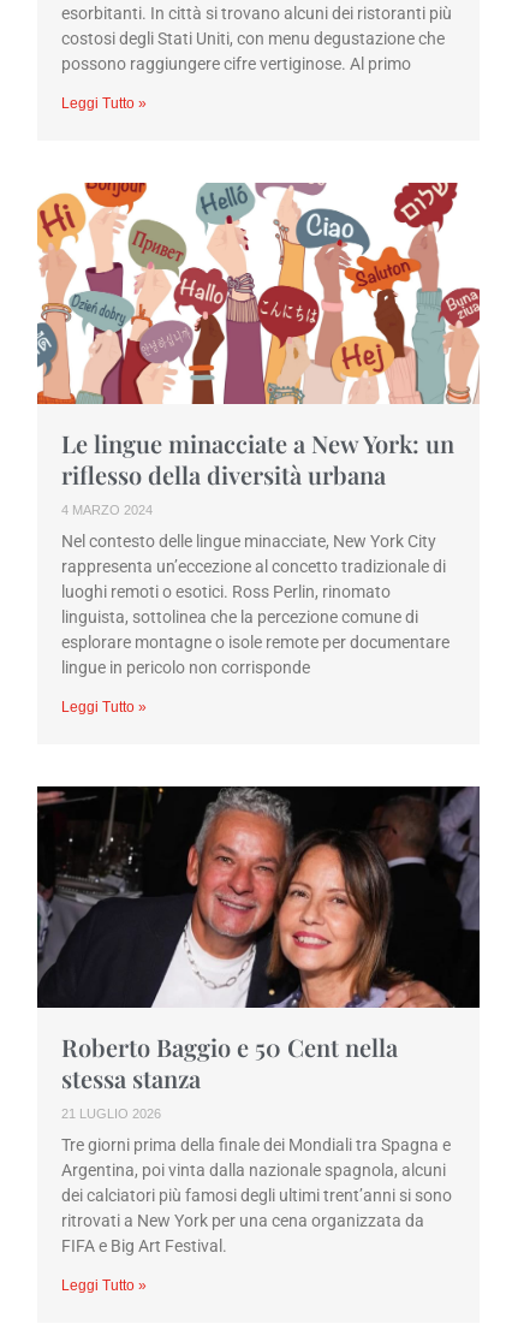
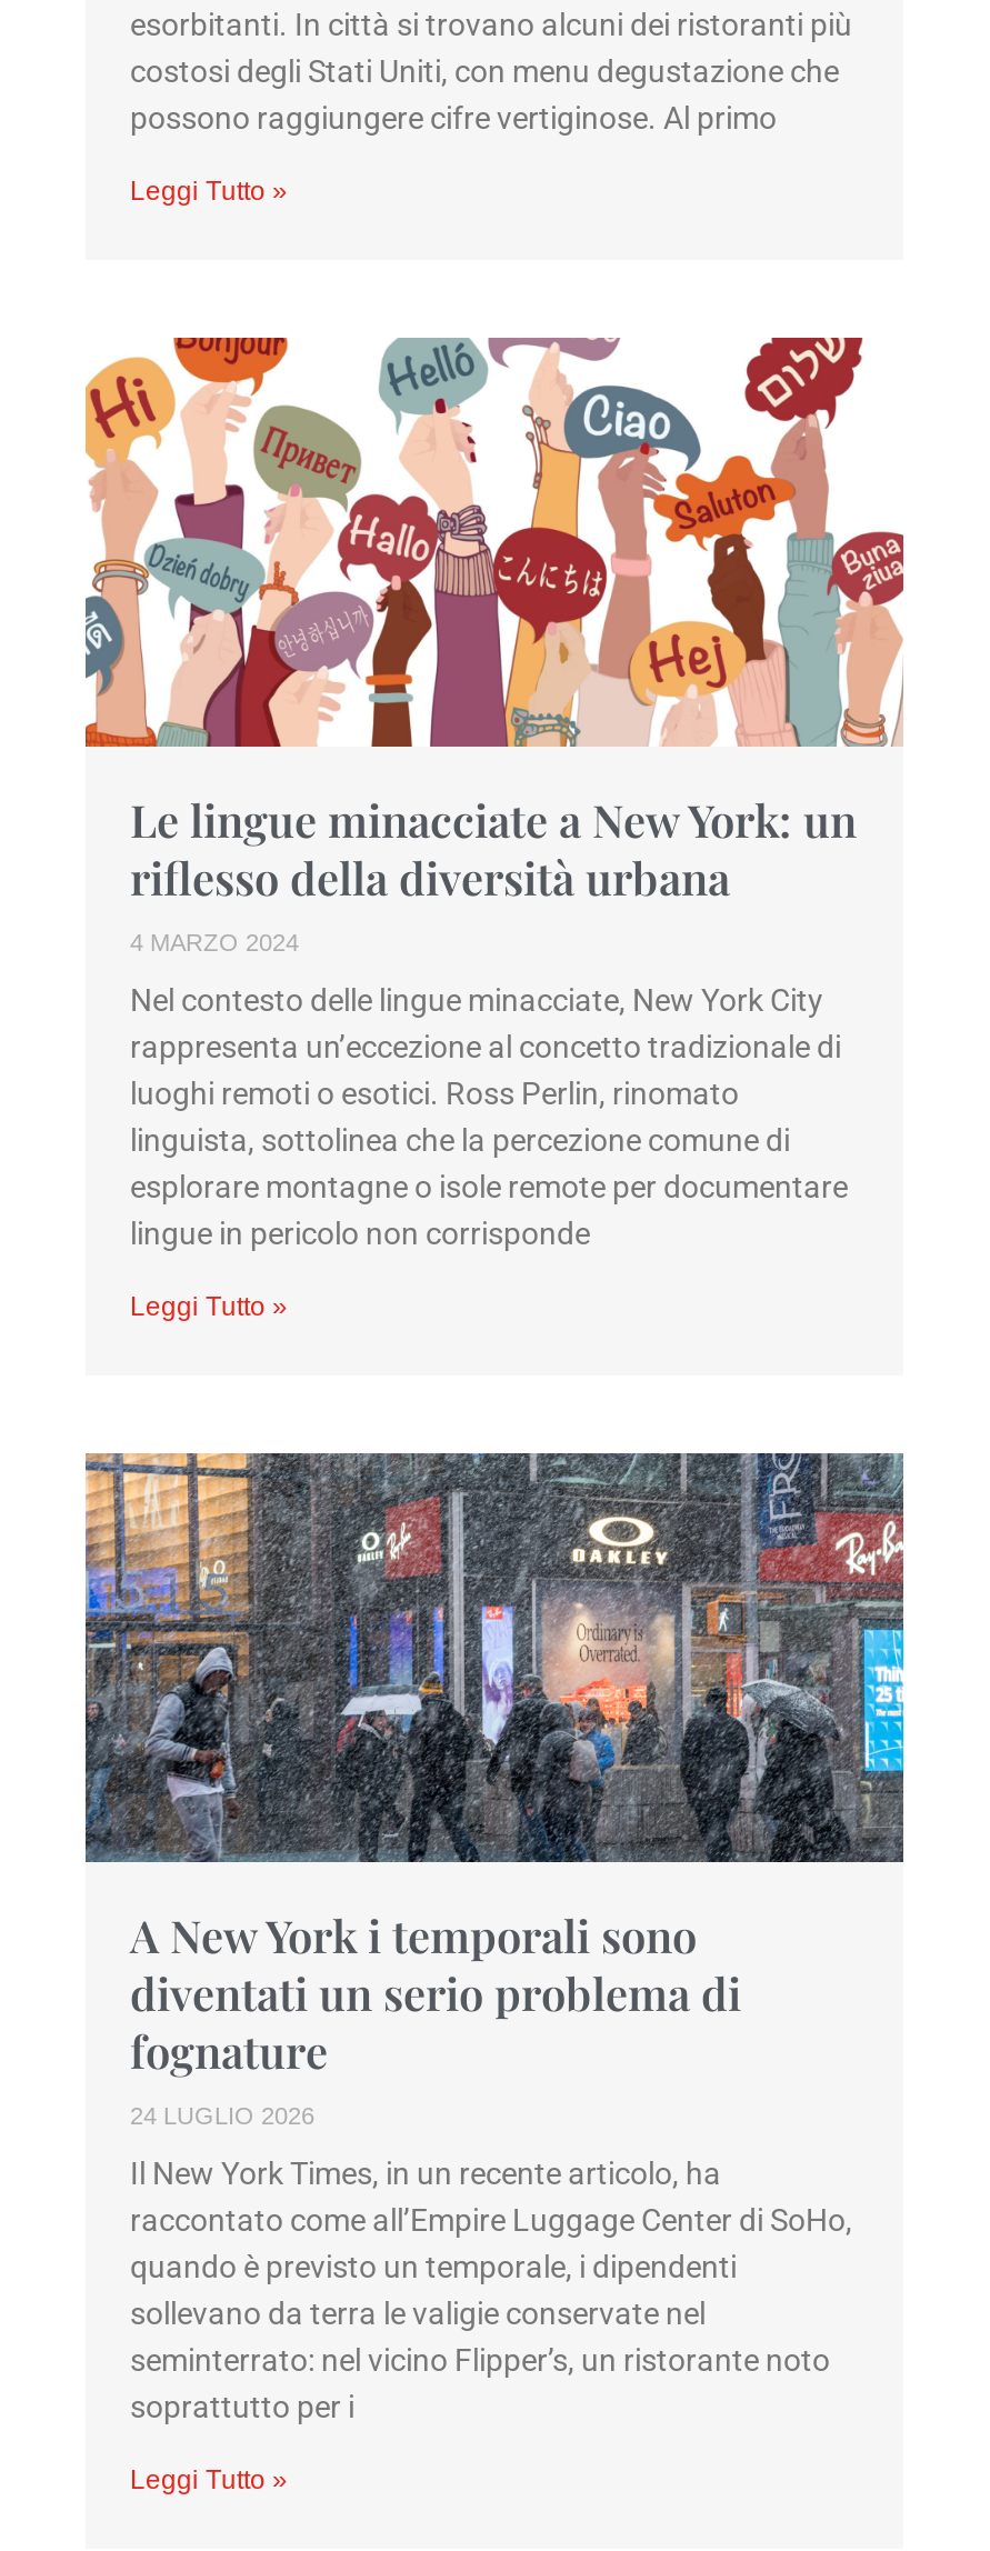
[36,785,481,1121] [image] | Roberto Baggio e 50 Cent nella | stessa stanza | 21 LUGLIO 2026 -> [83,1451,906,2129] [image] | A New York i temporali sono | diventati un serio problema di | fognature | 24 LUGLIO 2026
[61,1135,452,1256] Tre giorni prima della finale dei Mondiali tra Spagna e | Argentina, poi vinta dalla nazionale spagnola, alcuni | dei calciatori più famosi degli ultimi trent’anni si sono | ritrovati a New York per una cena organizzata da | FIFA e Big Art Festival. -> [130,2156,852,2425] Il New York Times, in un recente articolo, ha | raccontato come all’Empire Luggage Center di SoHo, | quando è previsto un temporale, i dipendenti | sollevano da terra le valigie conservate nel | seminterrato: nel vicino Flipper’s, un ristorante noto | soprattutto per i

